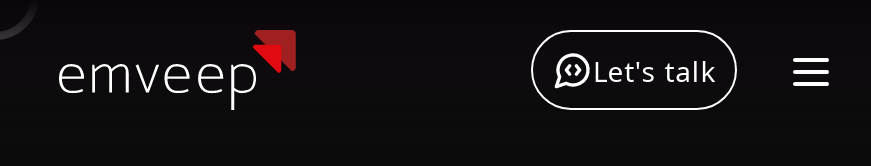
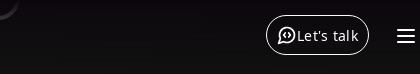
[57,28,299,112] [image] -> none

